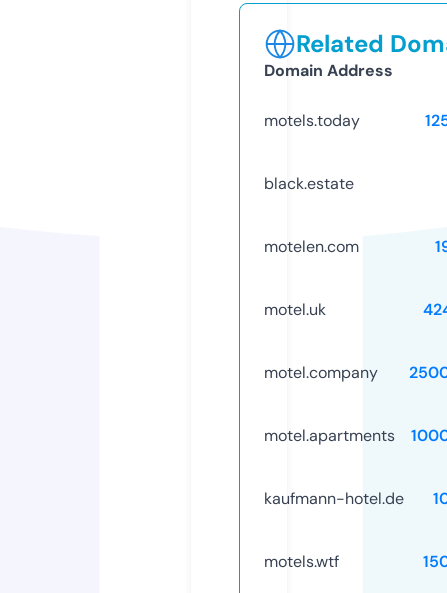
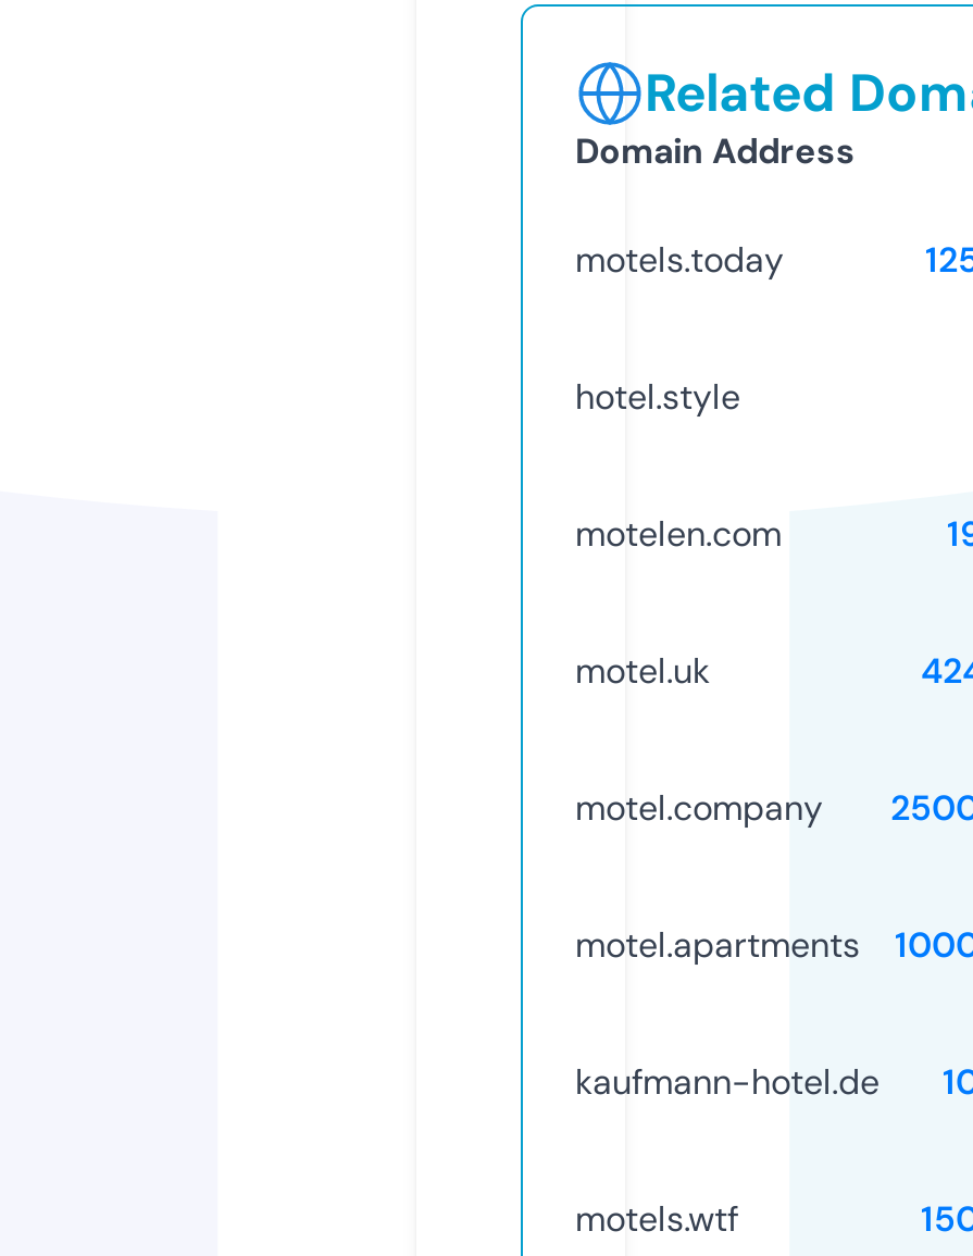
[264,173,354,194] black.estate -> [575,374,740,419] hotel.style

